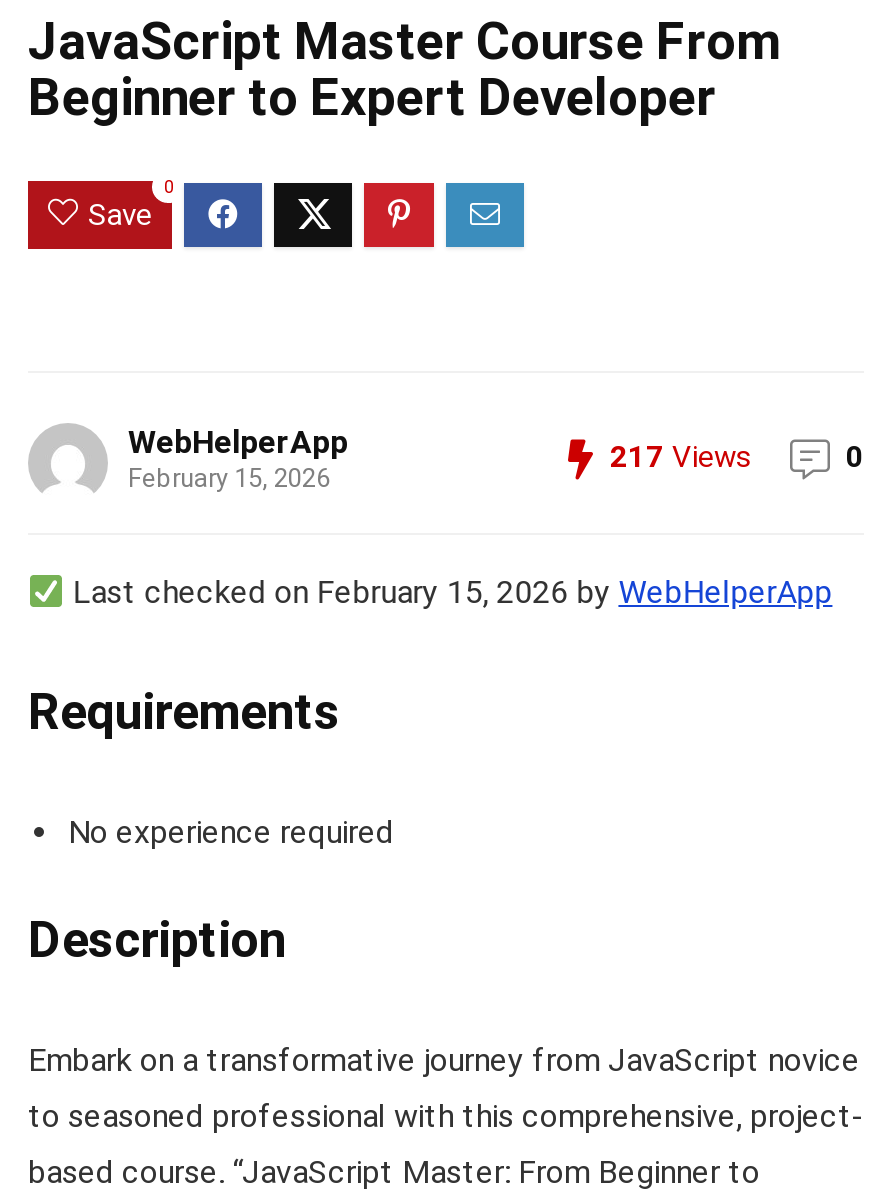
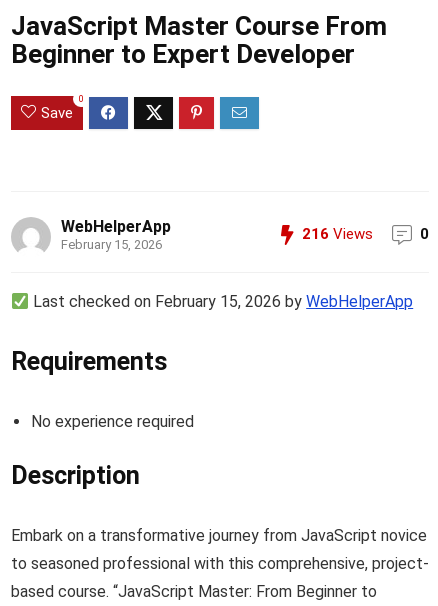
[610,439,752,475] 217 Views -> [302,225,373,243] 216 Views

